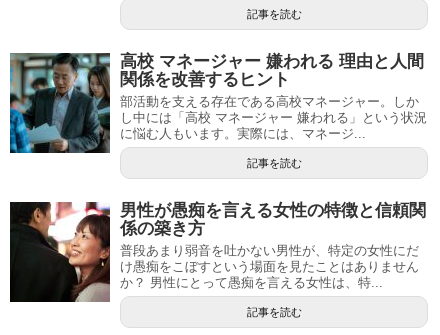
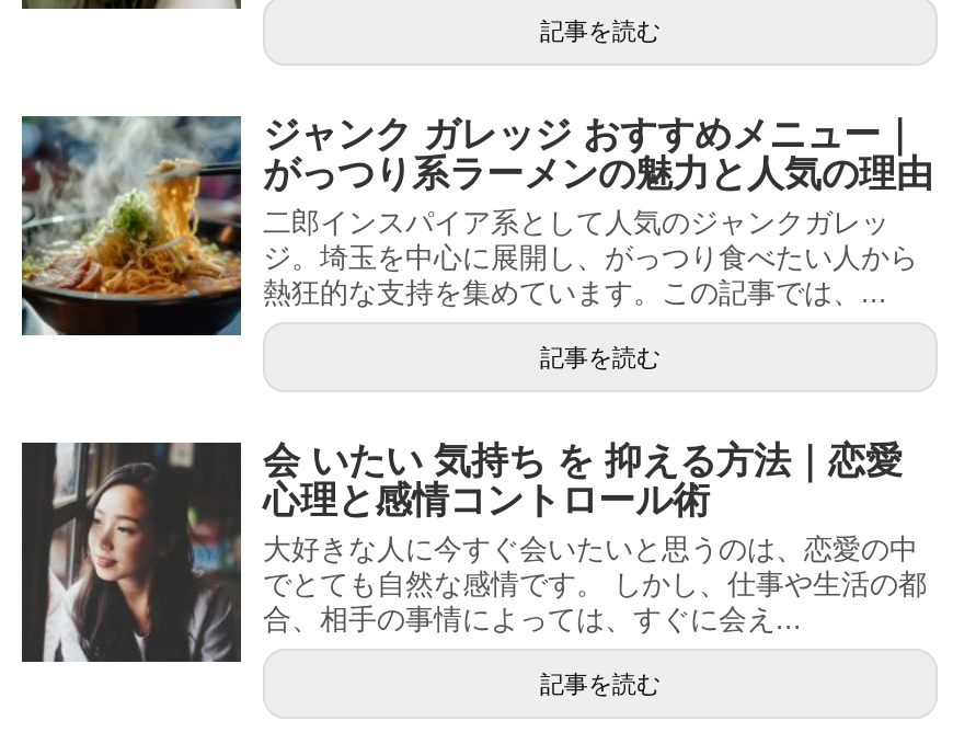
[9,52,427,154] [image] | 高校 マネージャー 嫌われる 理由と人間 | 関係を改善するヒント | 部活動を支える存在である高校マネージャー。しか | し中には「高校 マネージャー 嫌われる」という状況 | に悩む人もいます。実際には、マネージ... -> [20,115,933,337] [image] | ジャンク ガレッジ おすすめメニュー｜ | がっつり系ラーメンの魅力と人気の理由 | 二郎インスパイア系として人気のジャンクガレッ | ジ。埼玉を中心に展開し、がっつり食べたい人から | 熱狂的な支持を集めています。この記事では、...
[11,201,426,303] [image] | 男性が愚痴を言える女性の特徴と信頼関 | 係の築き方 | 普段あまり弱音を吐かない男性が、特定の女性にだ | け愚痴をこぼすという場面を見たことはありません | か？ 男性にとって愚痴を言える女性は、特... -> [22,440,927,664] [image] | 会 いたい 気持ち を 抑える方法｜恋愛 | 心理と感情コントロール術 | 大好きな人に今すぐ会いたいと思うのは、恋愛の中 | でとても自然な感情です。 しかし、仕事や生活の都 | 合、相手の事情によっては、すぐに会え...

